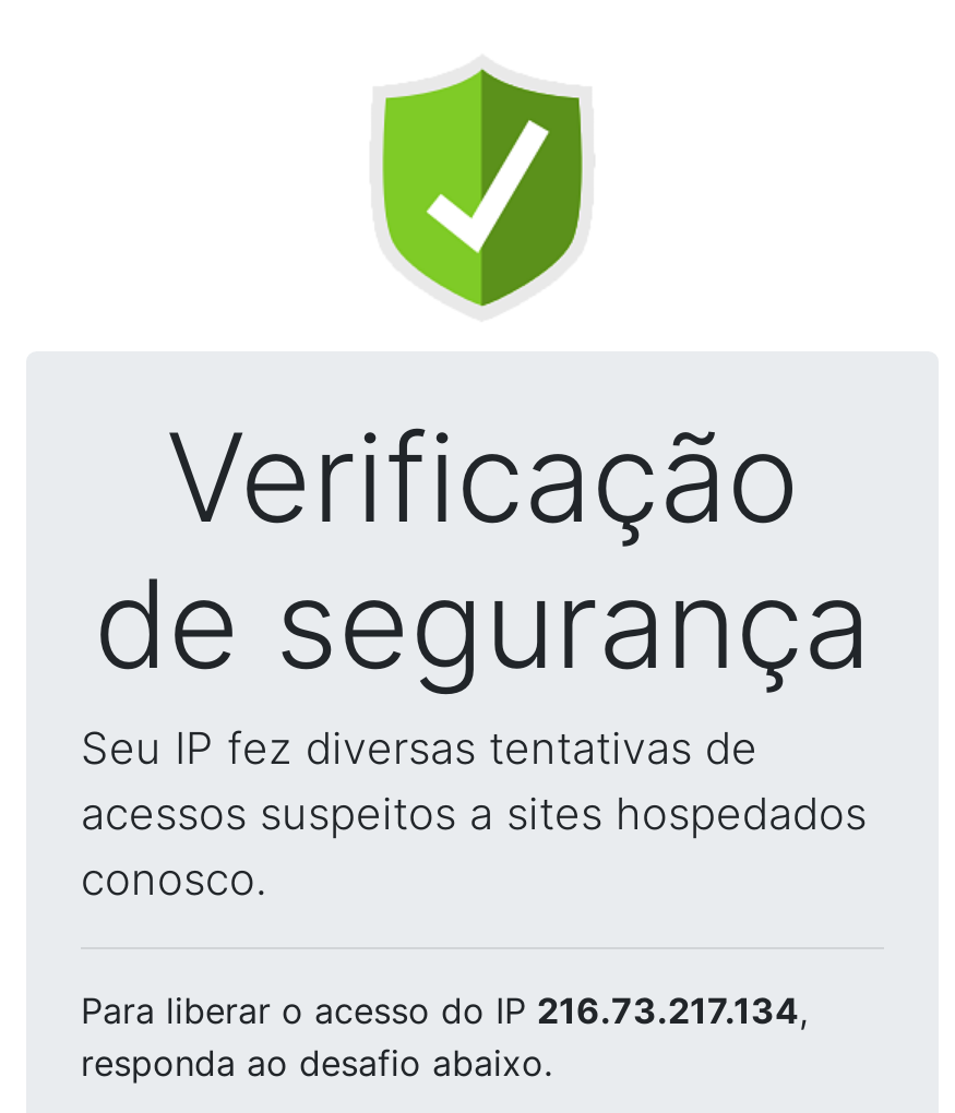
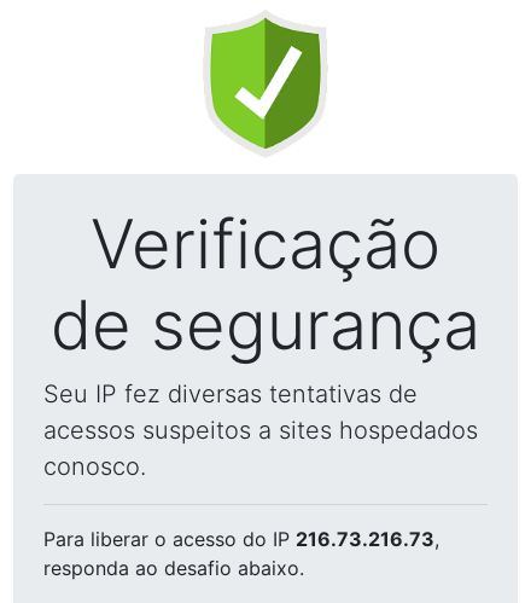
[81,989,808,1032] Para liberar o acesso do IP 216.73.217.134, -> [43,527,439,551] Para liberar o acesso do IP 216.73.216.73,

